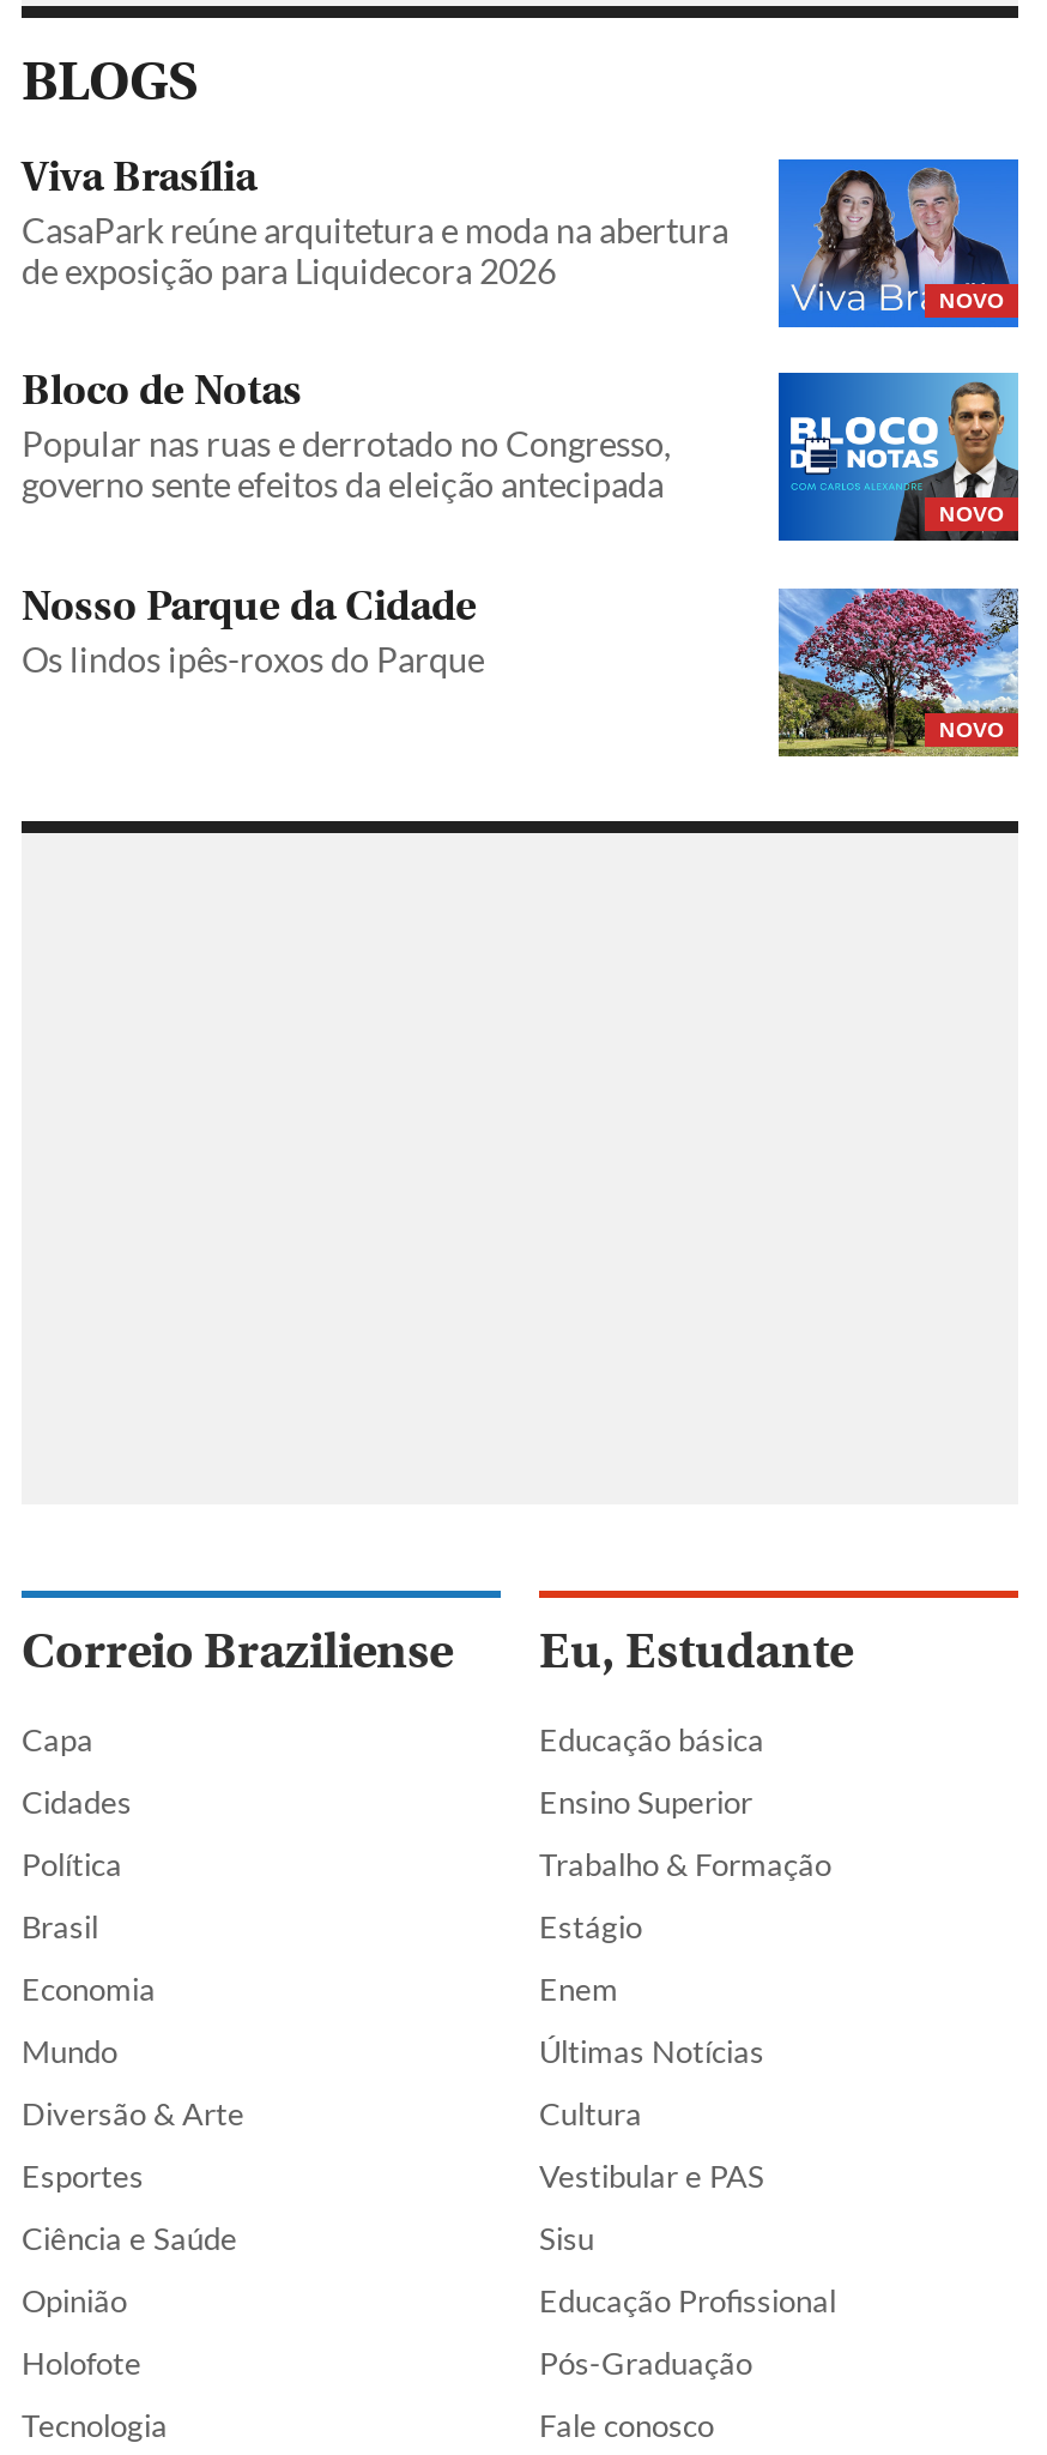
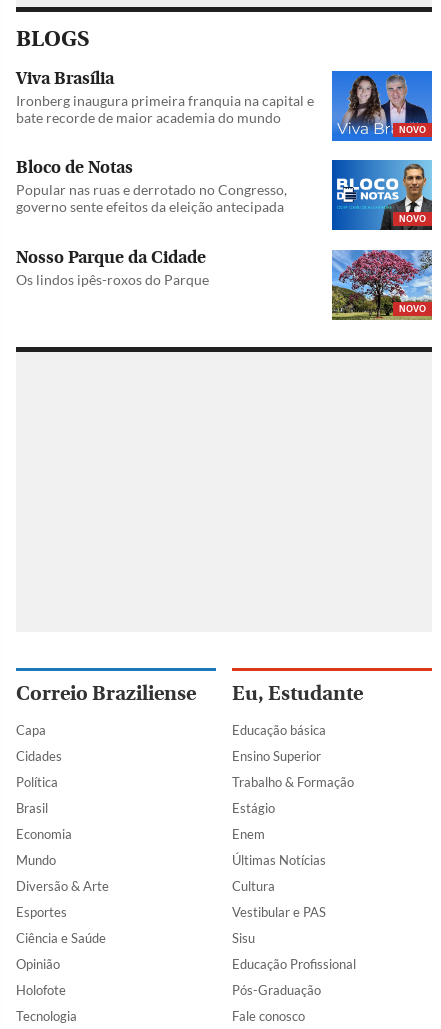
[22,210,728,292] CasaPark reúne arquitetura e moda na abertura | de exposição para Liquidecora 2026 -> [16,92,314,126] Ironberg inaugura primeira franquia na capital e | bate recorde de maior academia do mundo

